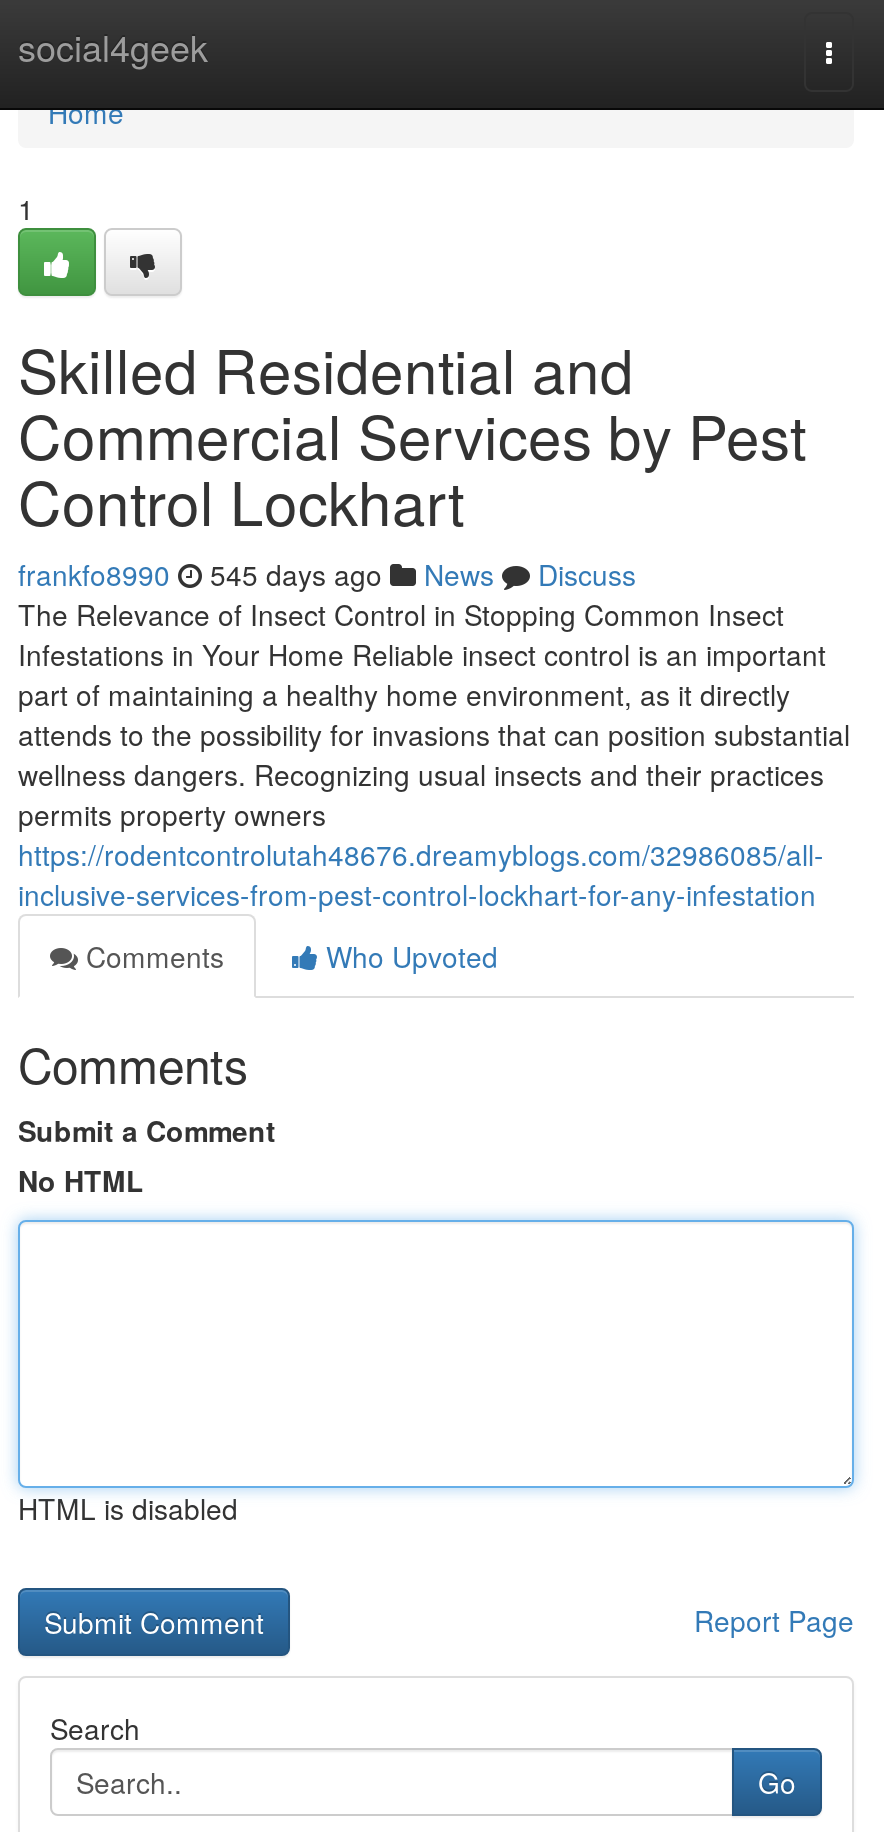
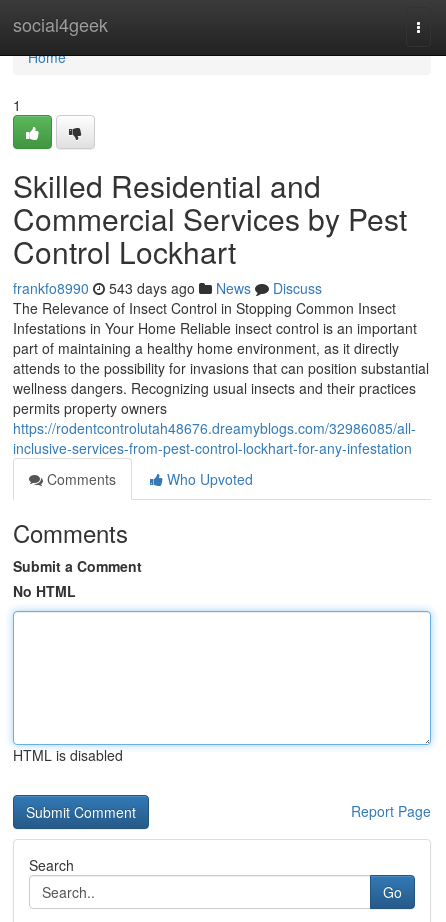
[18,554,636,594] frankfo8990 545 days ago News Discuss -> [13,278,322,298] frankfo8990 543 days ago News Discuss

